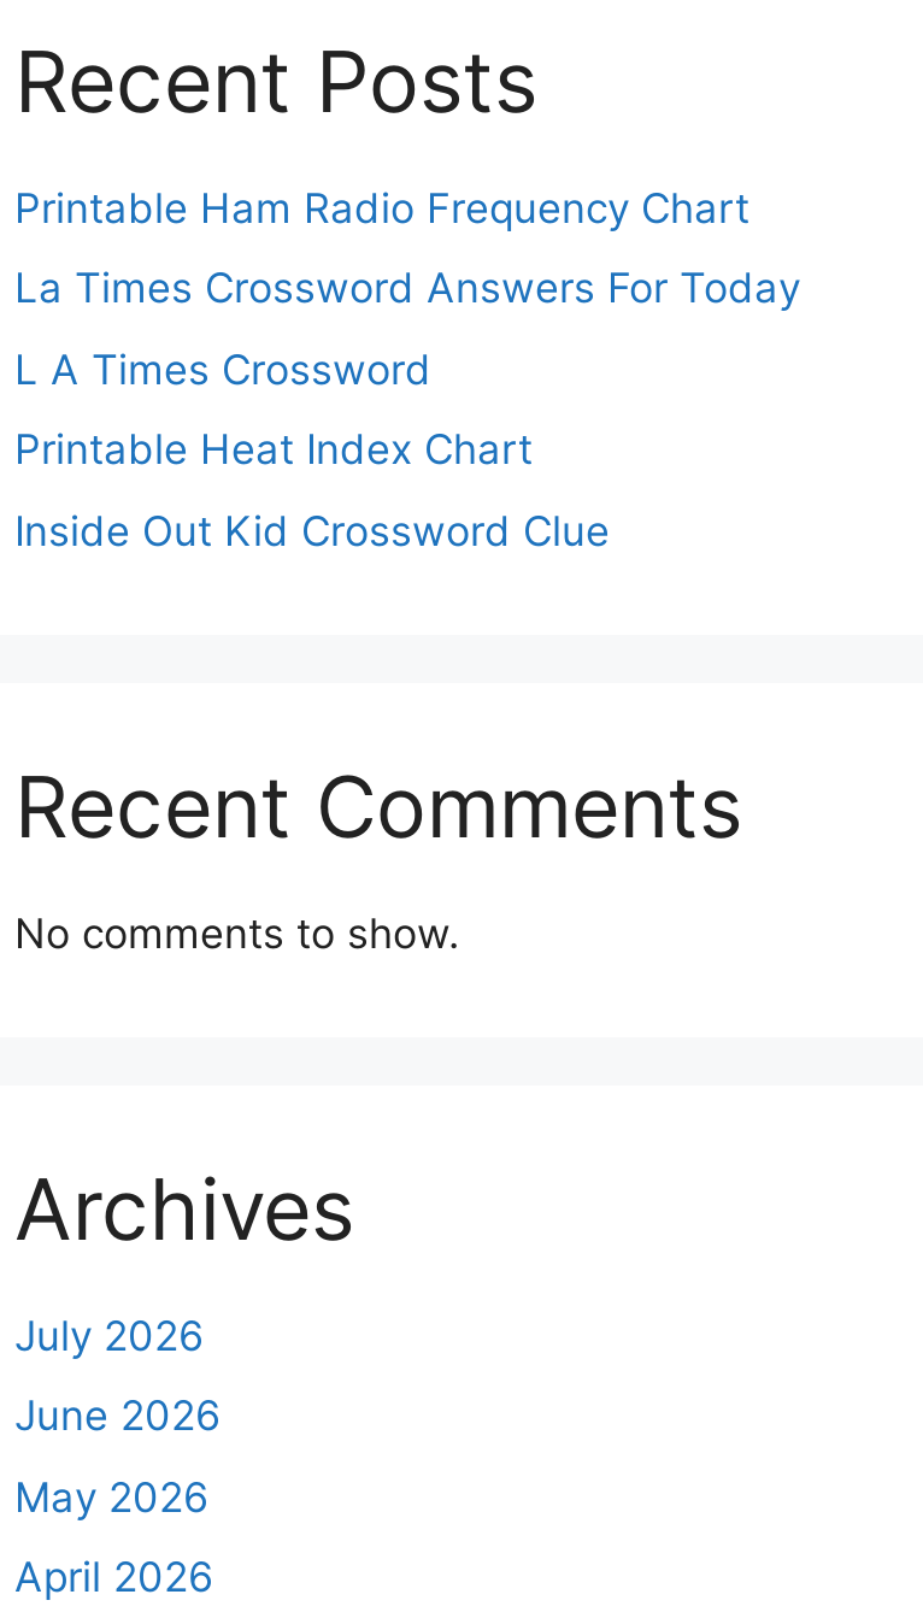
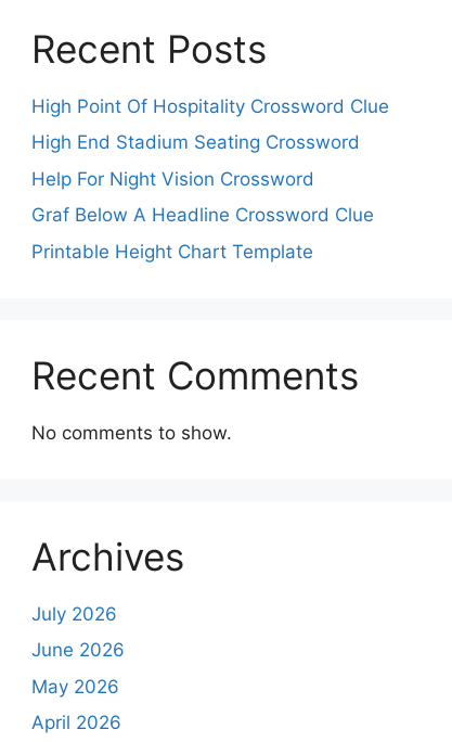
[14,184,749,232] Printable Ham Radio Frequency Chart -> [31,95,389,117] High Point Of Hospitality Crossword Clue
[14,264,800,313] La Times Crossword Answers For Today -> [31,131,360,153] High End Stadium Seating Crossword
[14,345,431,393] L A Times Crossword -> [31,168,314,190] Help For Night Vision Crossword
[14,426,533,474] Printable Heat Index Chart -> [31,204,374,226] Graf Below A Headline Crossword Clue
[14,506,610,555] Inside Out Kid Crossword Clue -> [31,240,313,262] Printable Height Chart Template

